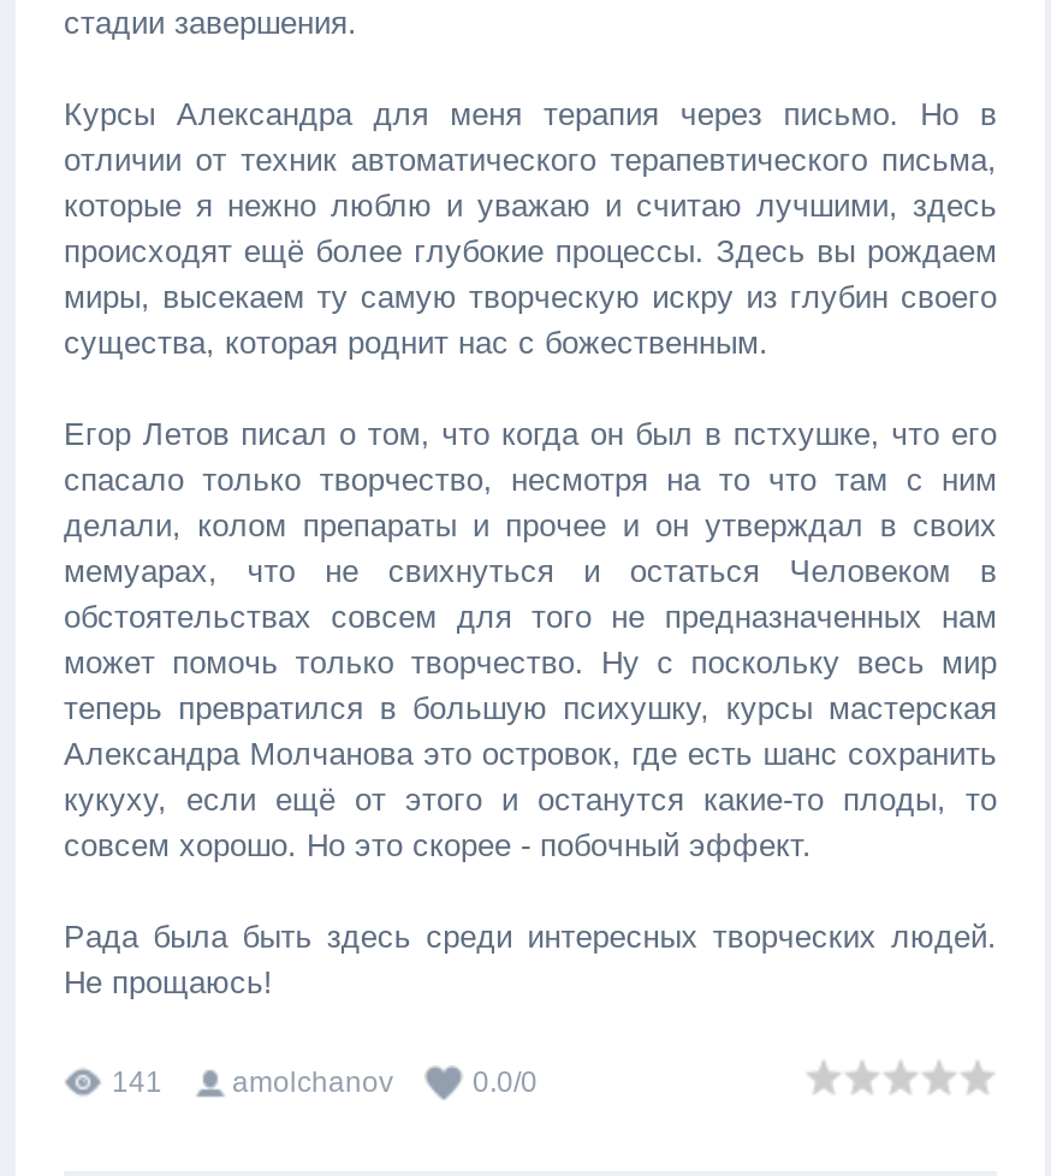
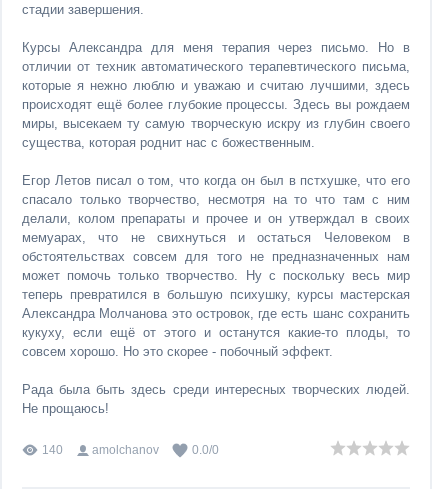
[112,1065,162,1099] 141 -> [42,443,63,457] 140

